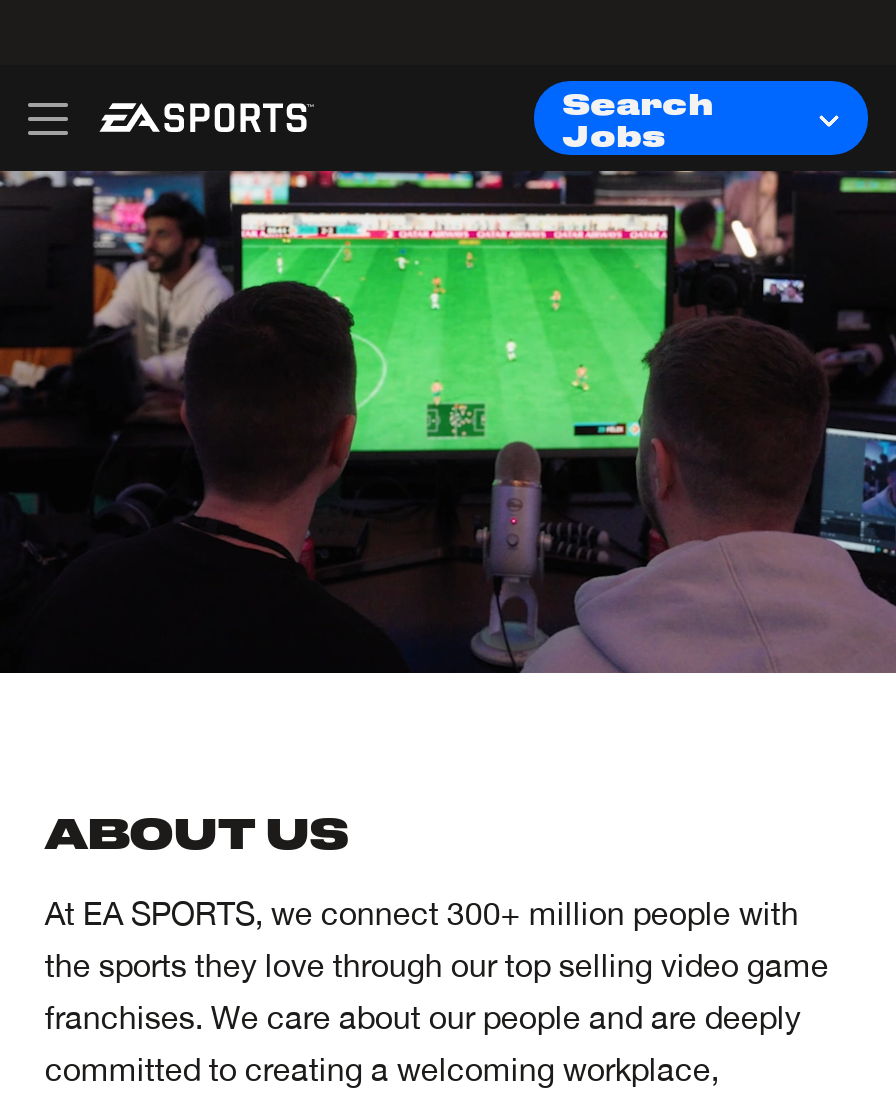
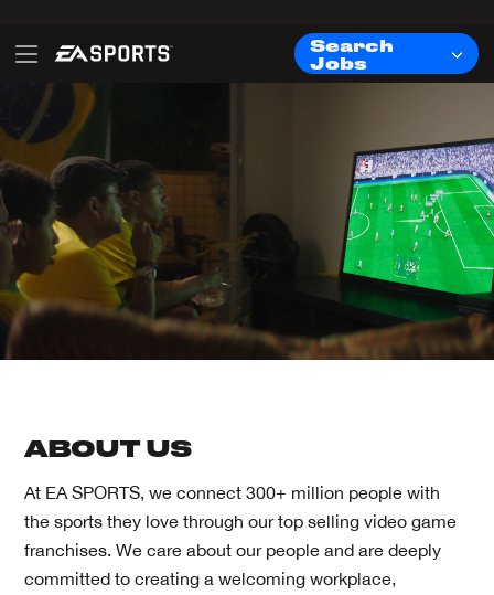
[6,169,890,673] [image] -> [3,83,491,360] [image]

